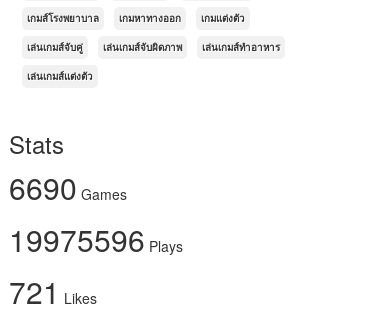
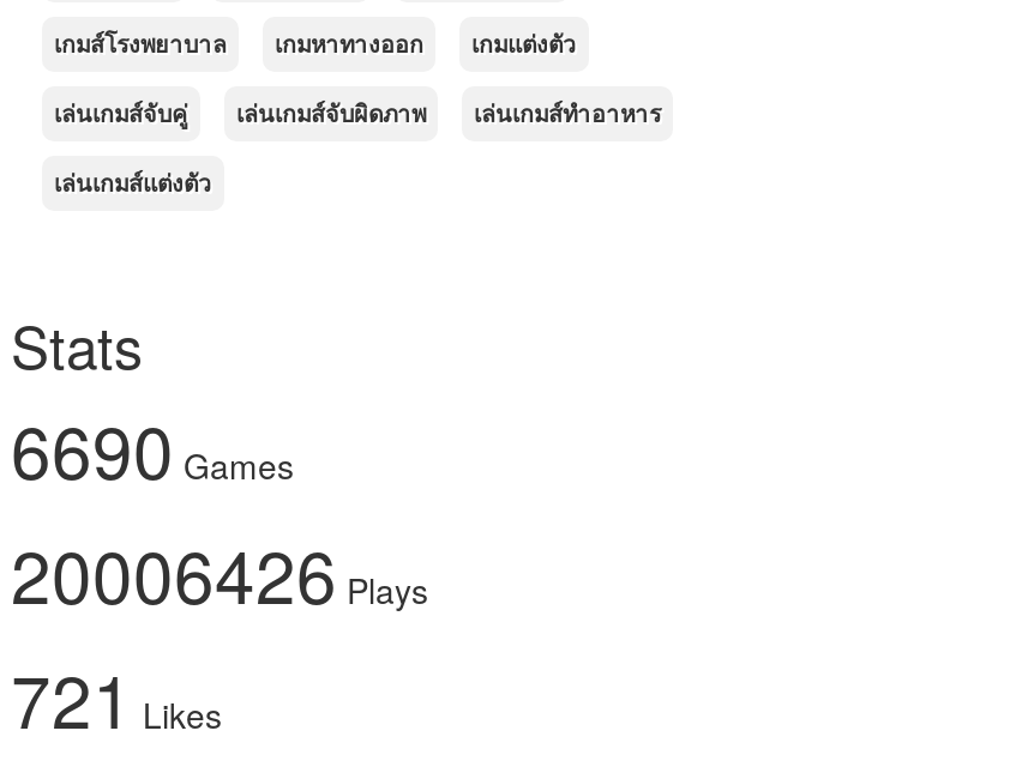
[9,218,183,261] 19975596Plays -> [11,523,428,626] 20006426Plays

